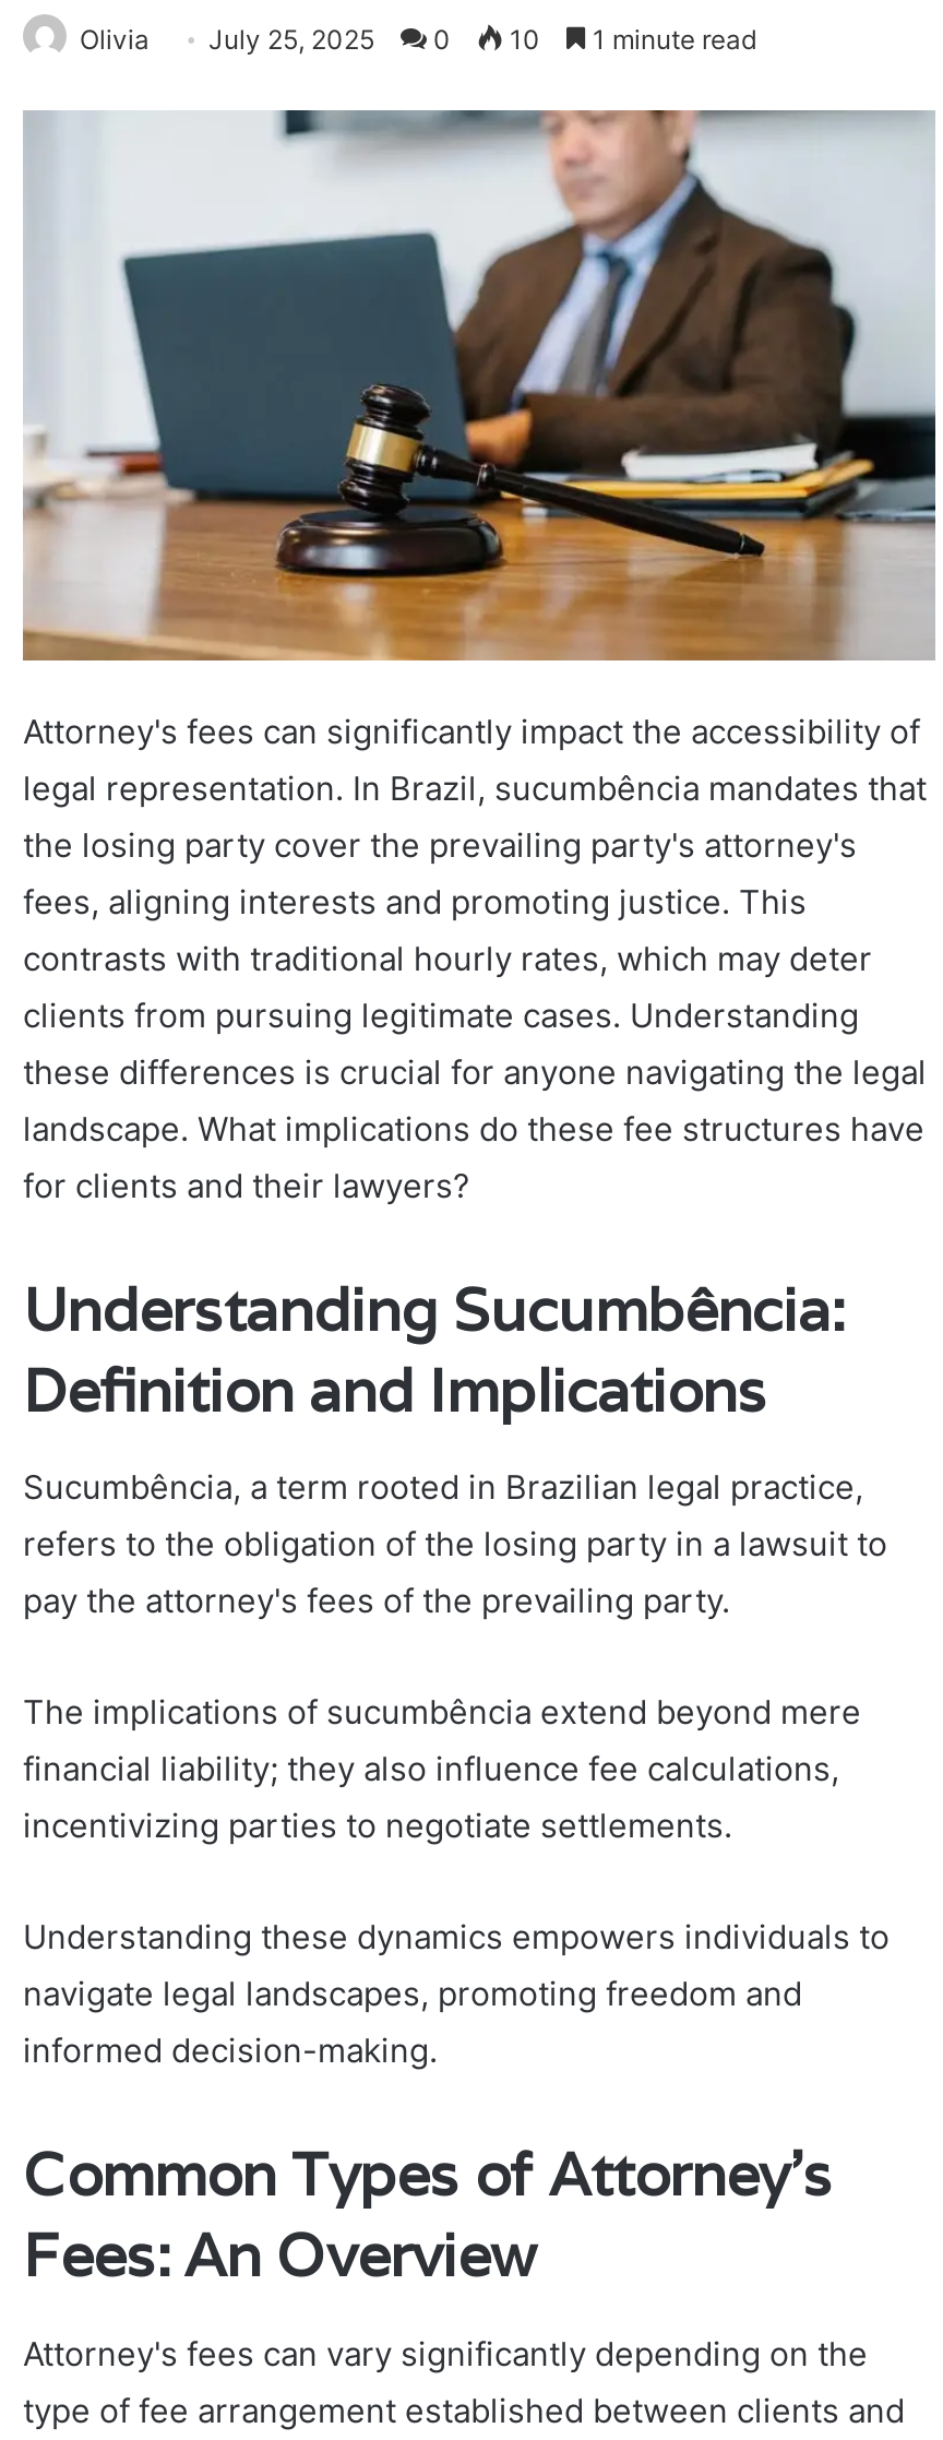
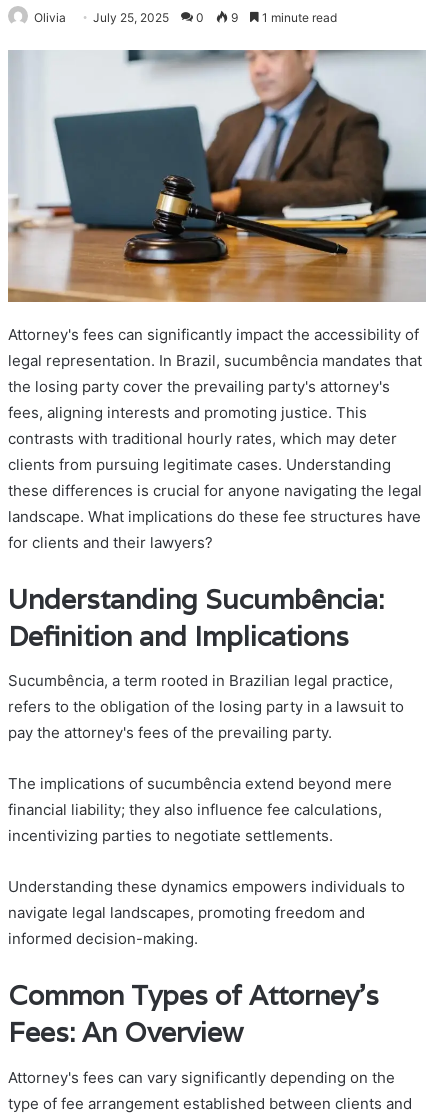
[80,22,756,55] Olivia July 25, 2025 0 10 1 minute read -> [34,10,337,25] Olivia July 25, 2025 0 9 1 minute read

